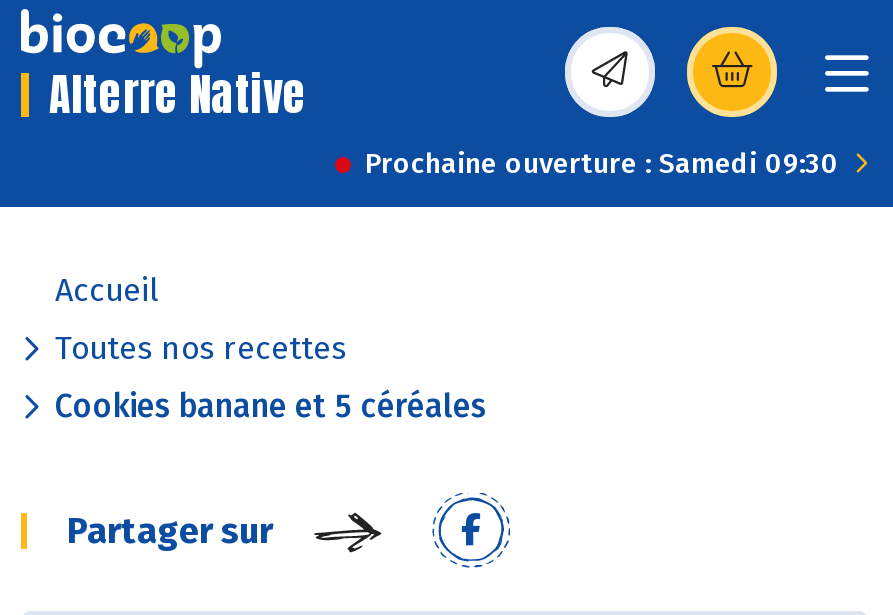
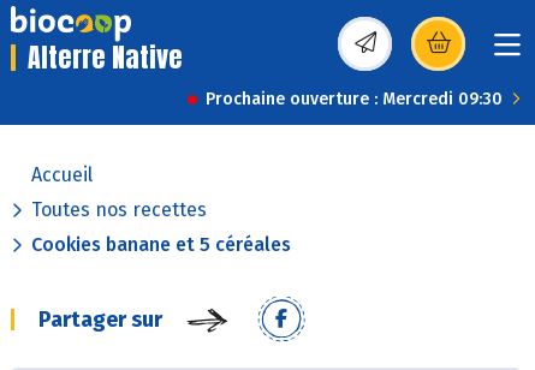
[365,147,839,181] Prochaine ouverture : Samedi 09:30 -> [206,89,503,109] Prochaine ouverture : Mercredi 09:30

